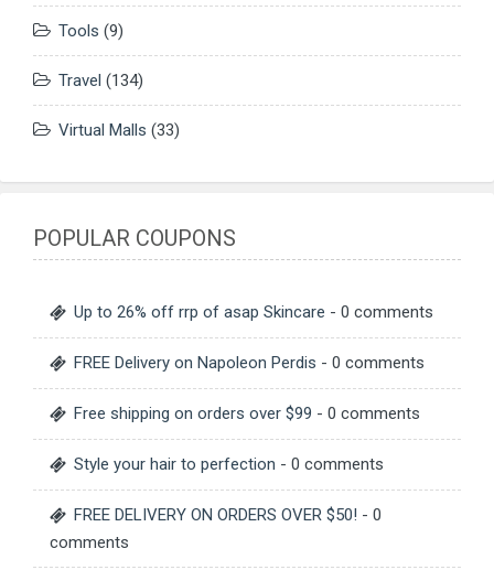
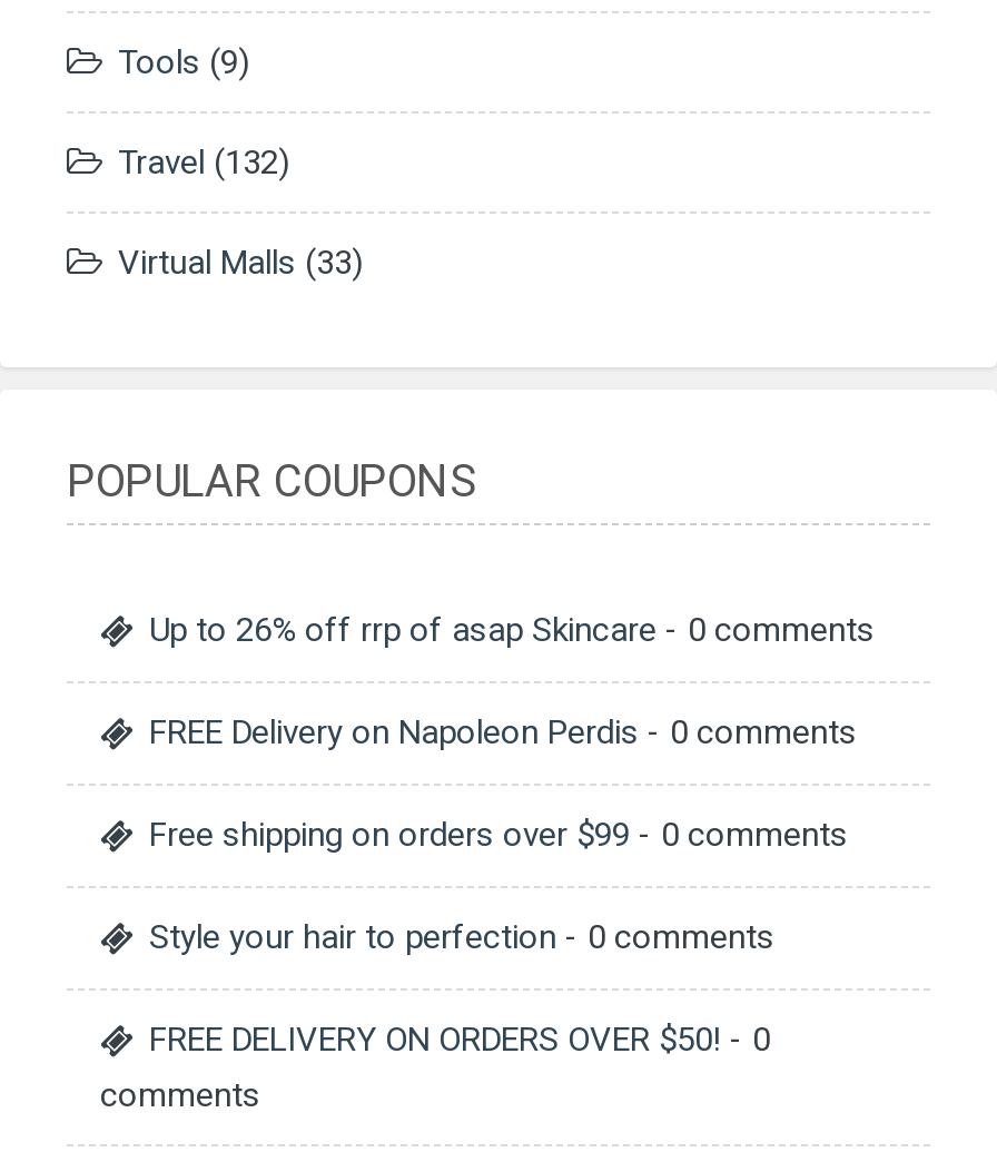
[58,71,143,91] Travel (134) -> [118,143,289,183] Travel (132)

